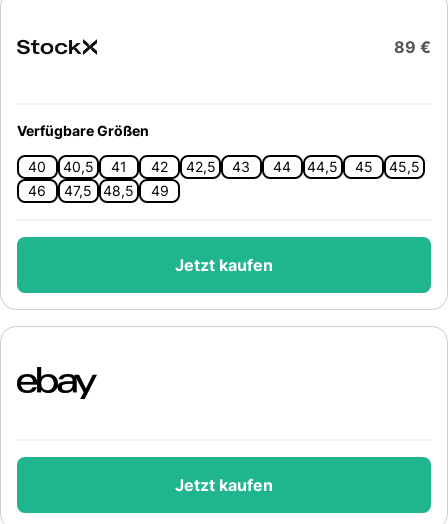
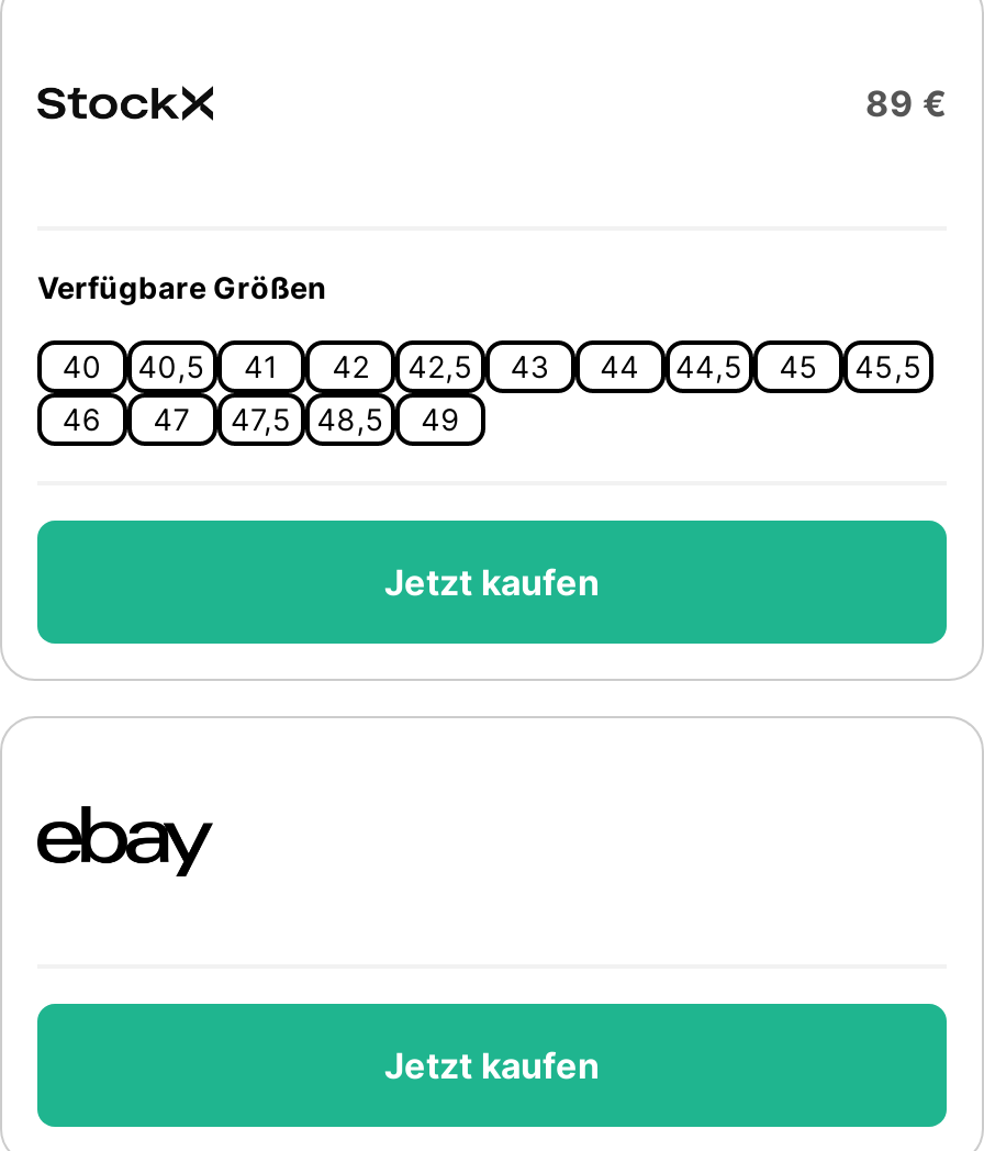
none -> [153,402,190,437] 47

